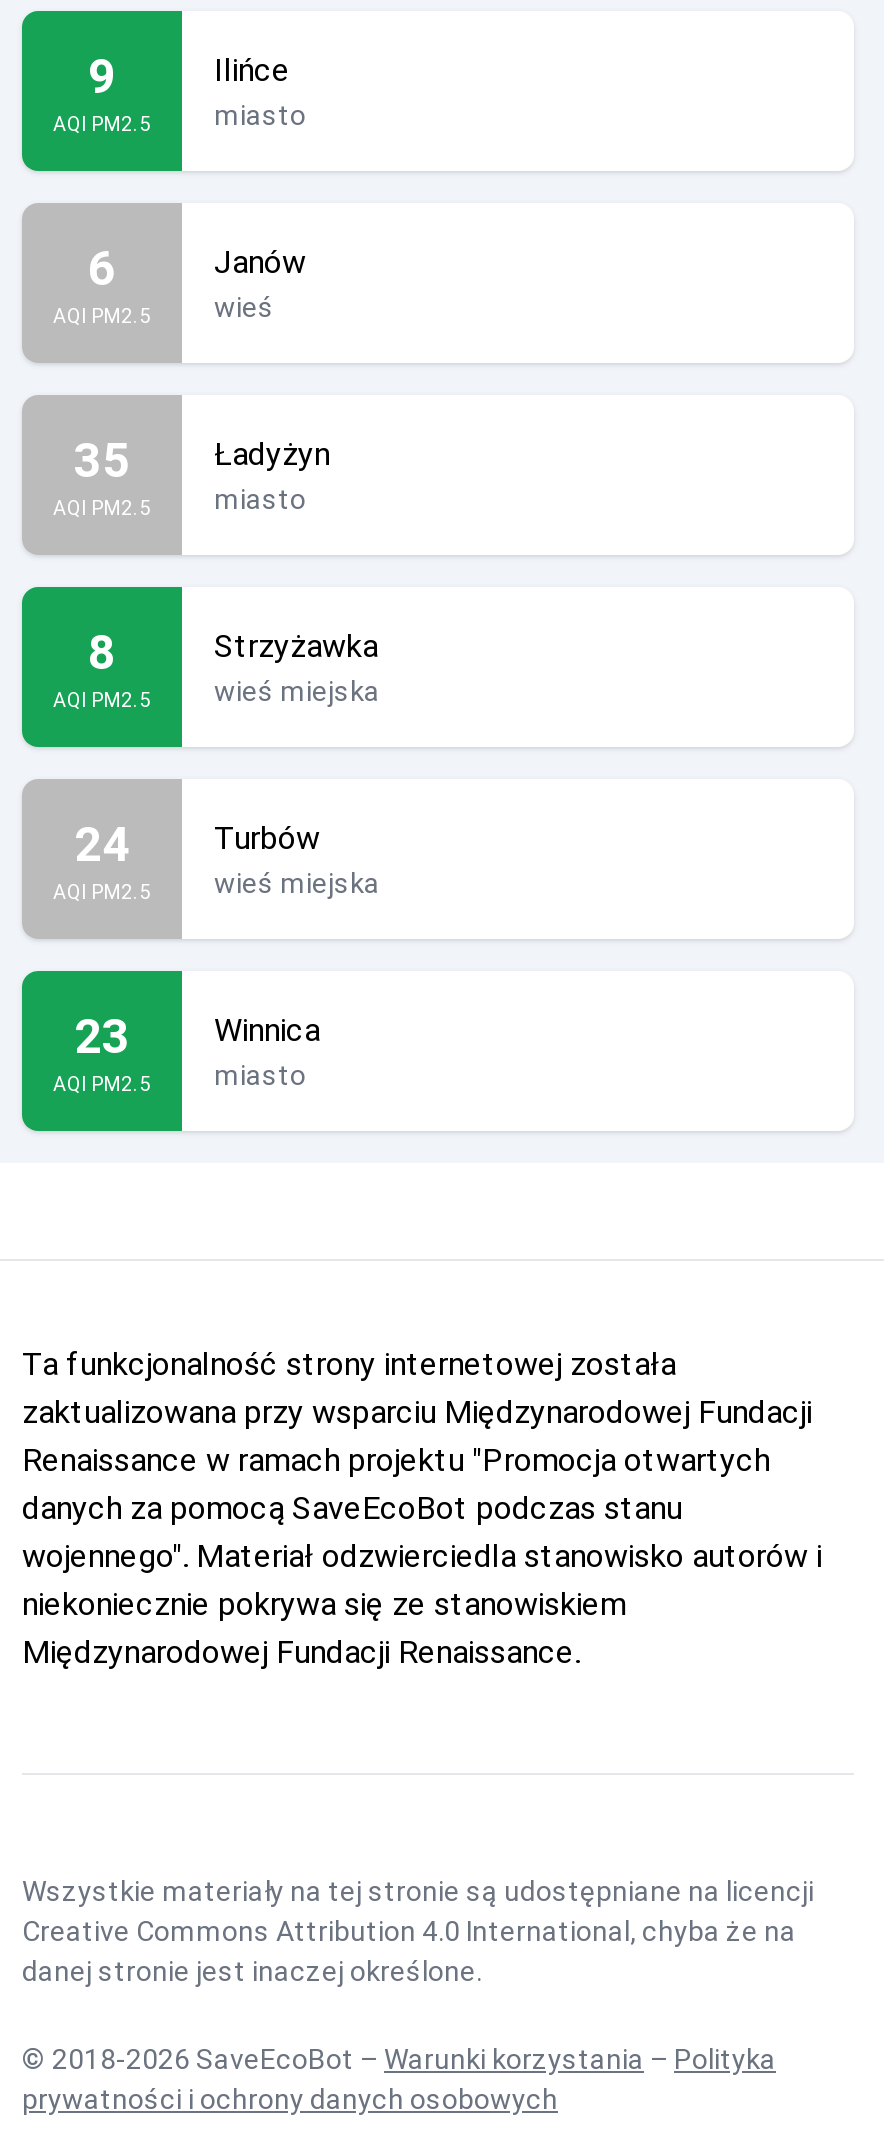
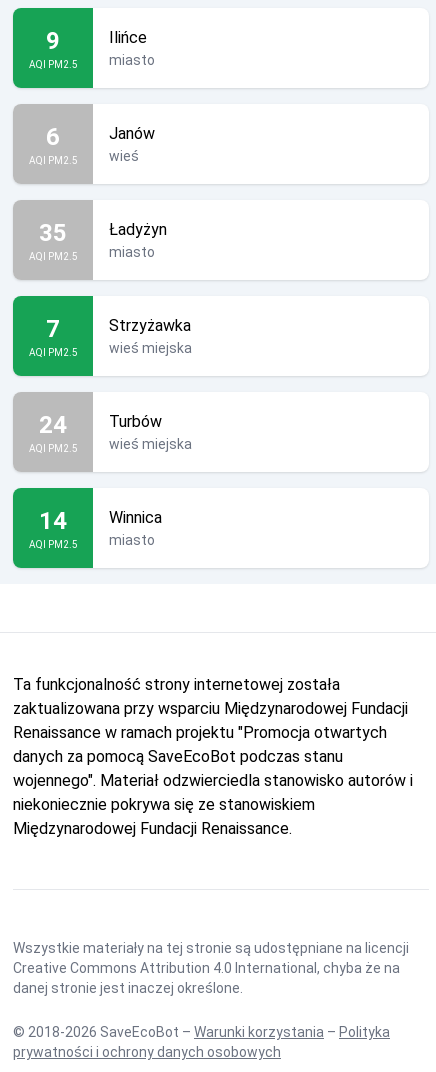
[88,624,116,680] 8 -> [46,314,60,342] 7
[74,1008,130,1064] 23 -> [39,506,67,534] 14

